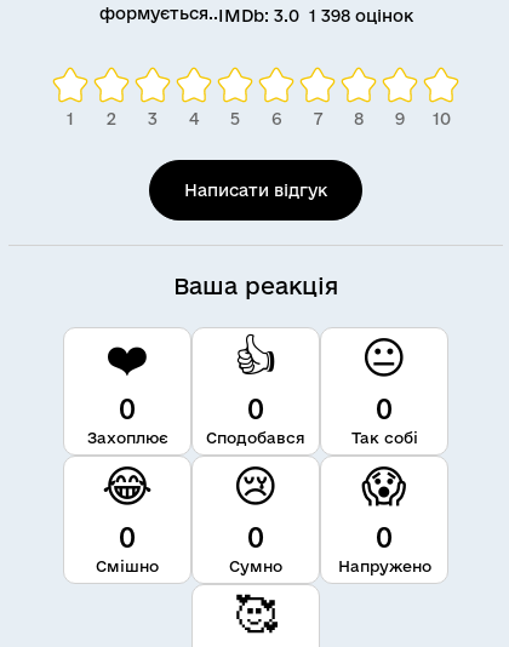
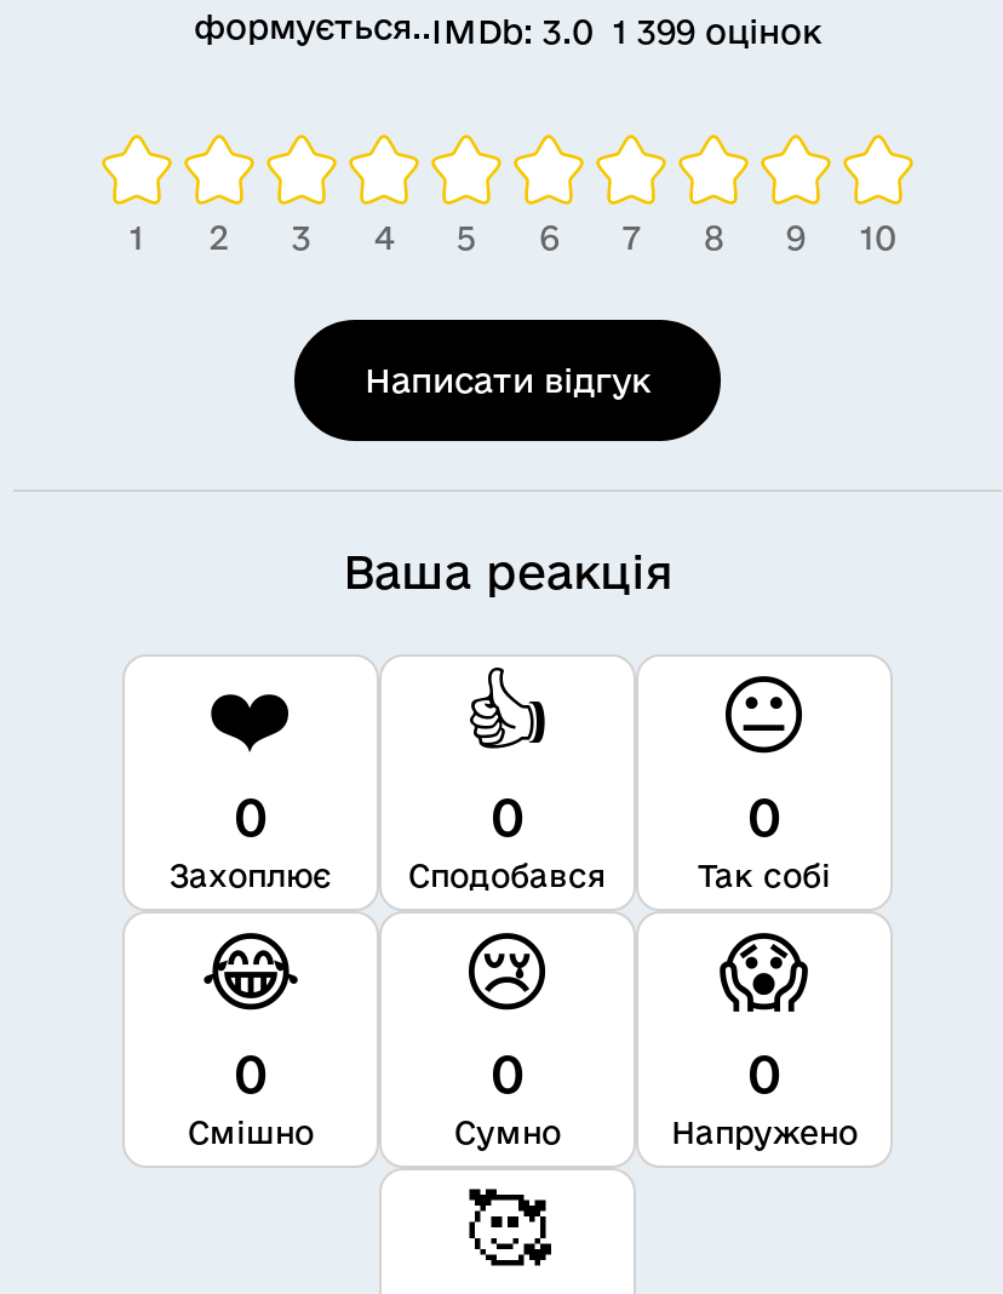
[99,4,413,26] формується.. IMDb: 3.0 1 398 оцінок -> [194,8,821,51] формується.. IMDb: 3.0 1 399 оцінок

